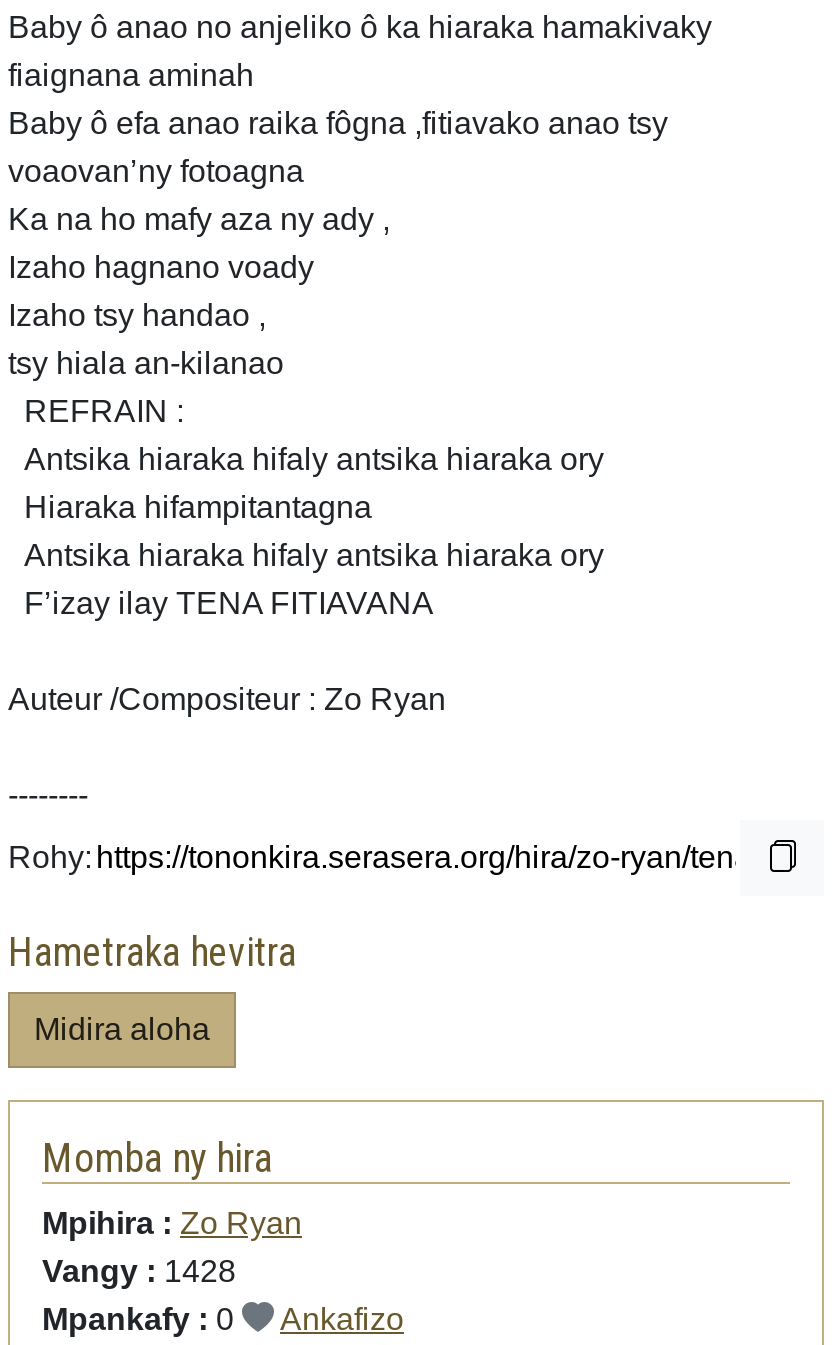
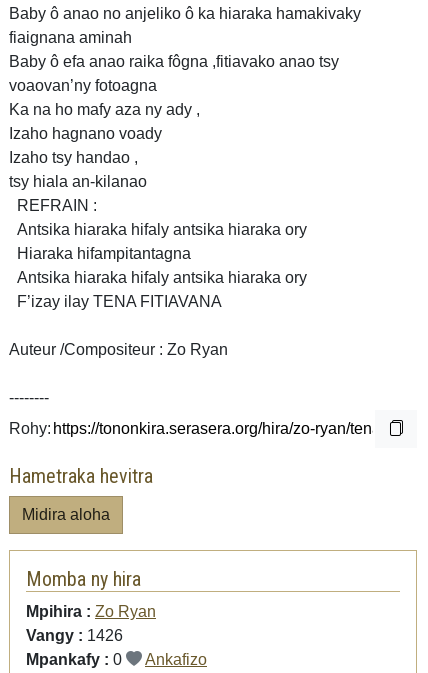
[42,1254,236,1288] Vangy : 1428 -> [26,627,123,644] Vangy : 1426

